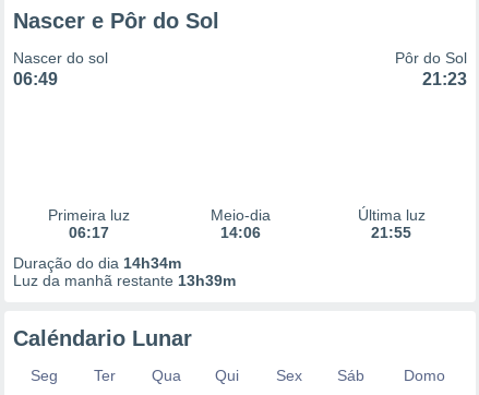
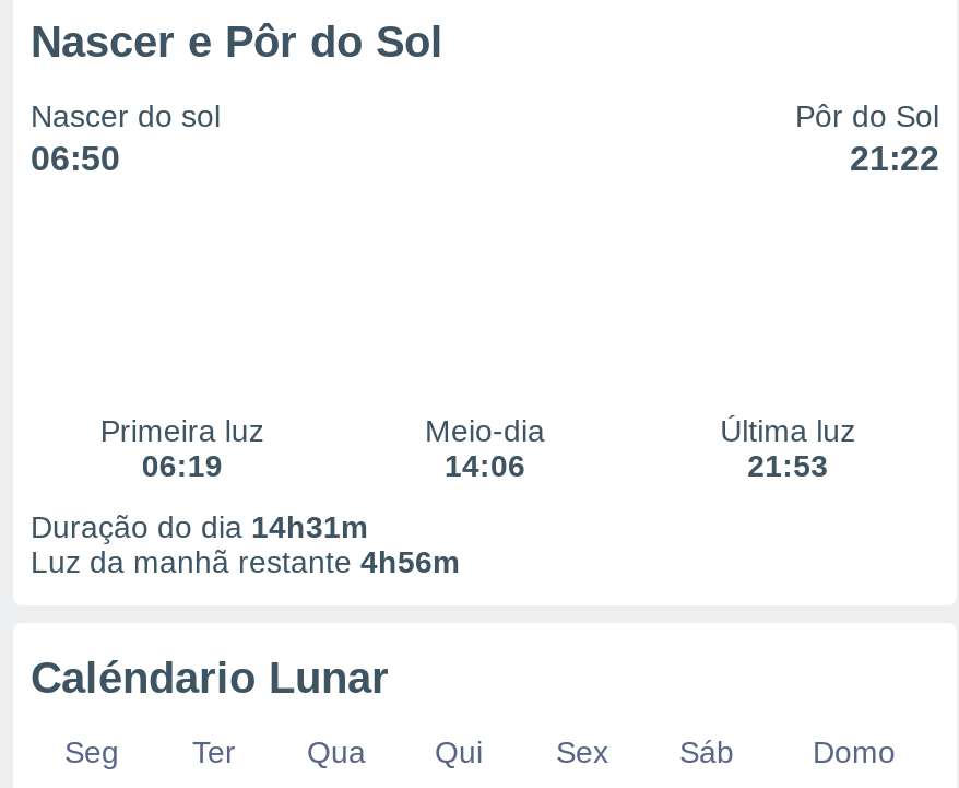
[13,70,58,88] 06:49 -> [31,140,120,177] 06:50
[422,70,467,88] 21:23 -> [850,140,939,177] 21:22
[69,224,109,241] 06:17 -> [142,448,222,483] 06:19
[371,224,412,241] 21:55 -> [748,448,828,483] 21:53
[13,254,181,272] Duração do dia 14h34m -> [31,509,367,544] Duração do dia 14h31m
[13,272,236,289] Luz da manhã restante 13h39m -> [31,544,459,579] Luz da manhã restante 4h56m

